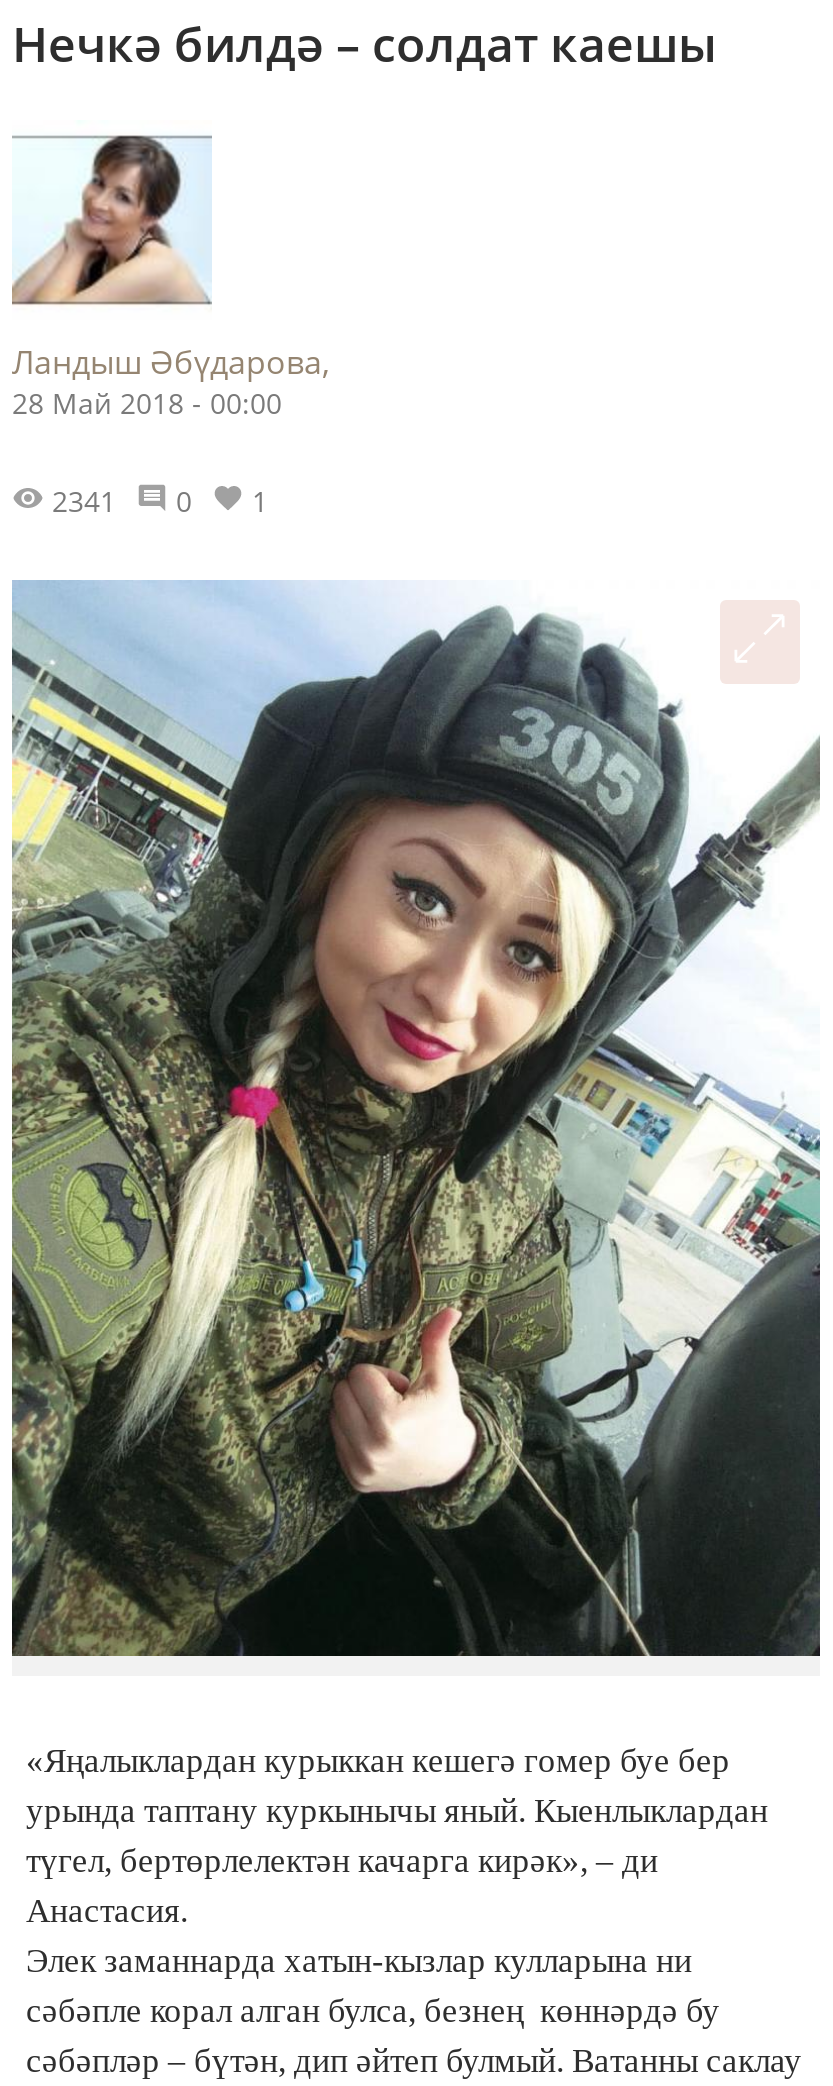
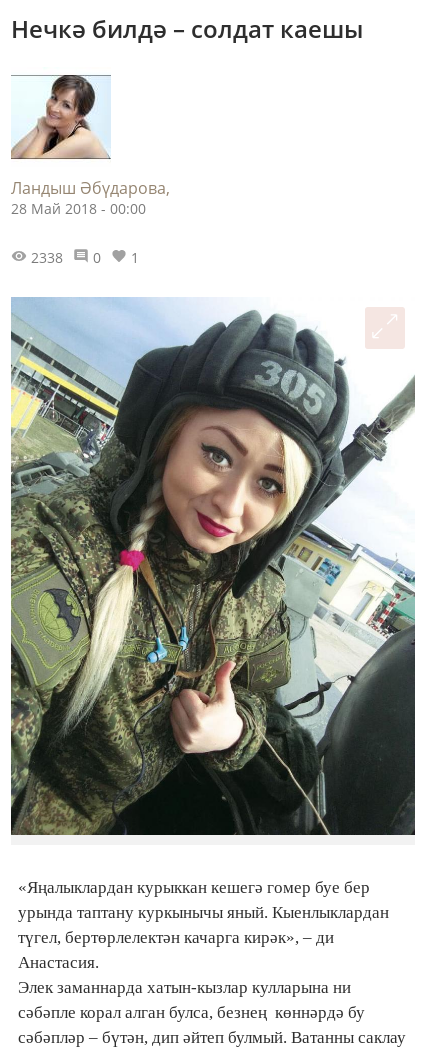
[52,481,268,519] 2341 0 1 -> [31,247,139,266] 2338 0 1

